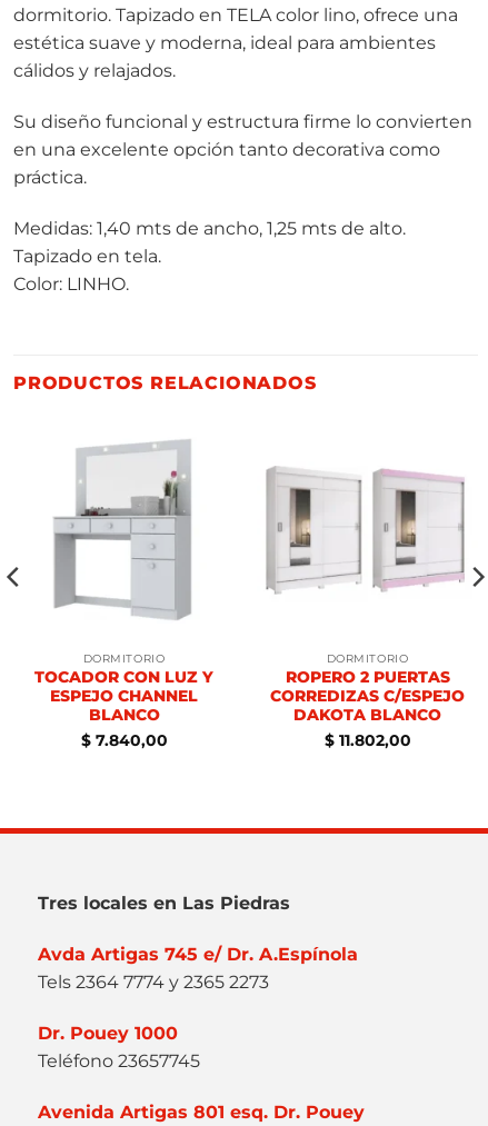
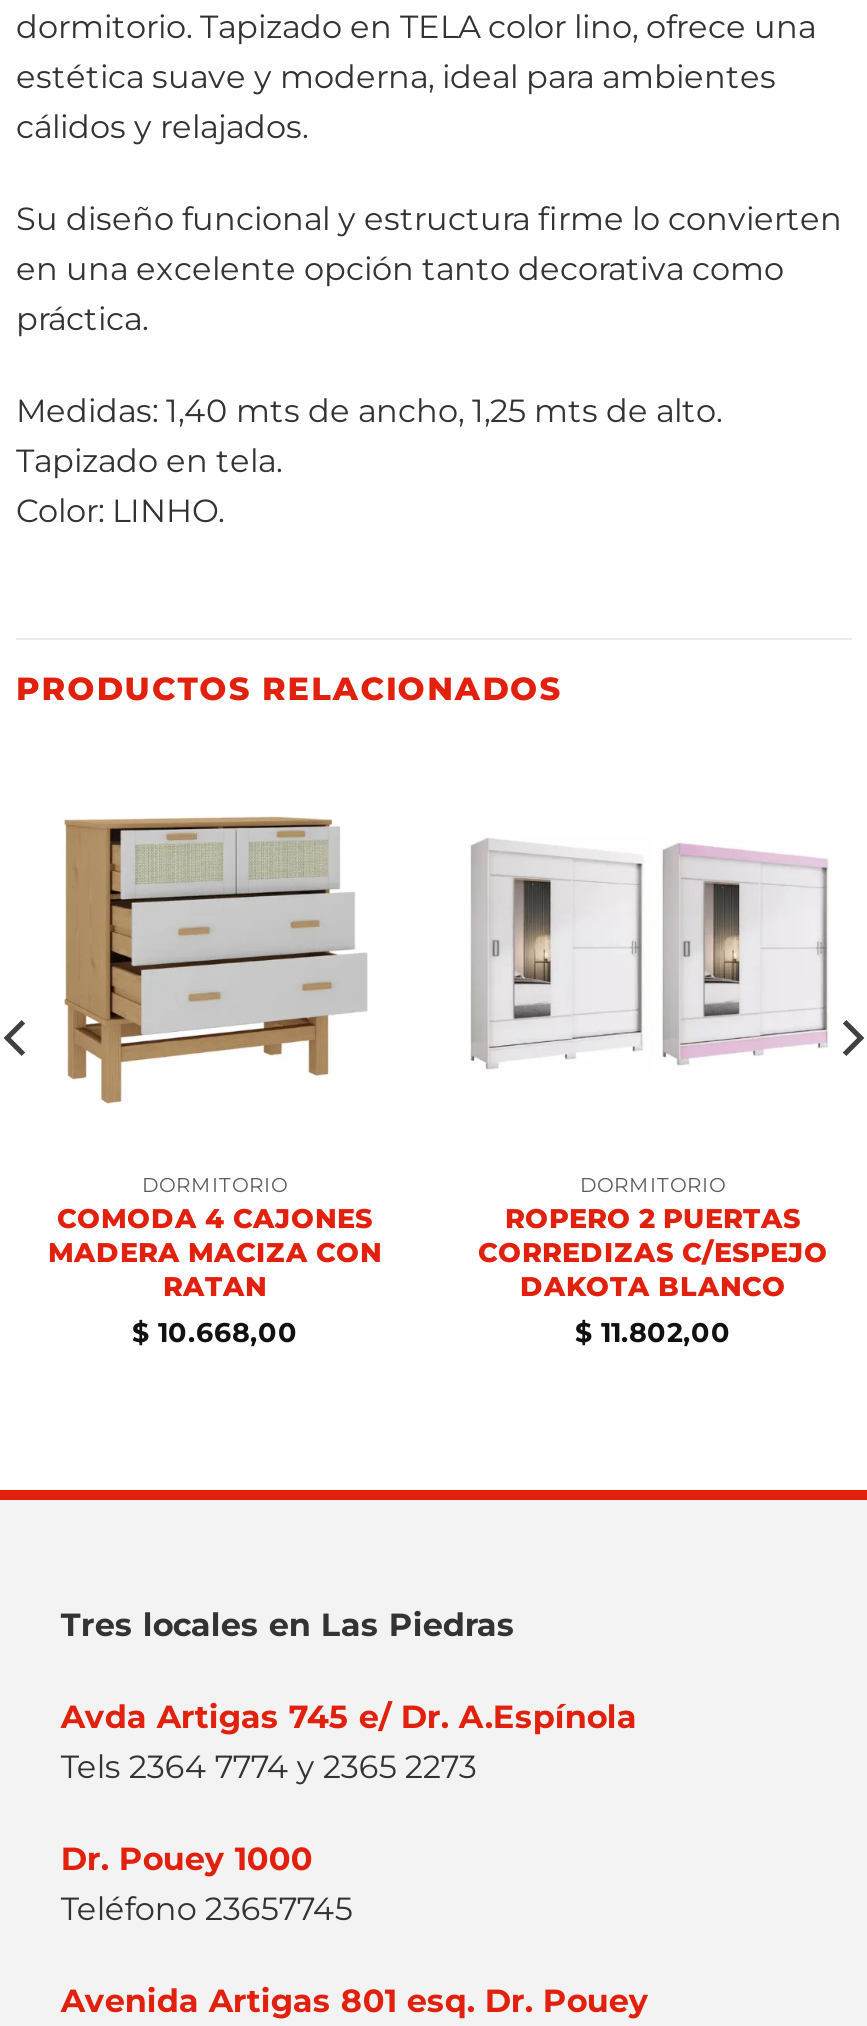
[40,439,208,620] [image] -> [62,792,368,1114] [image]
[34,668,213,749] TOCADOR CON LUZ Y | ESPEJO CHANNEL | BLANCO | $7.840,00 -> [48,1203,382,1347] COMODA 4 CAJONES | MADERA MACIZA CON | RATAN | $10.668,00

